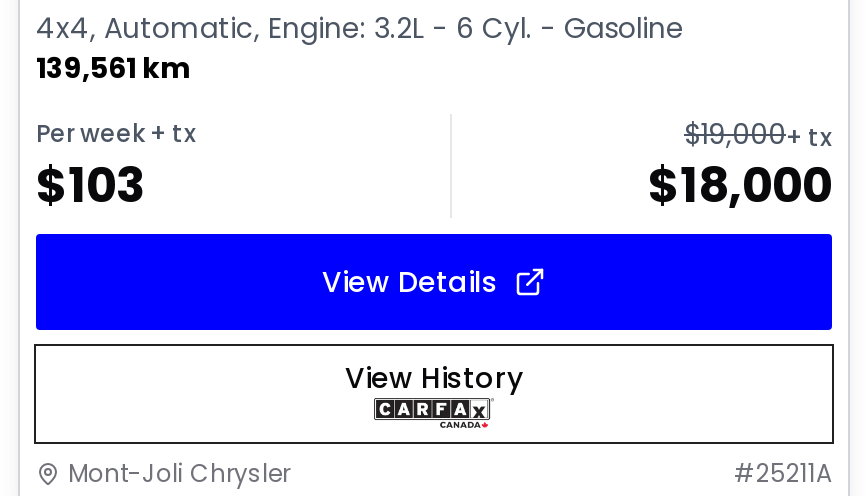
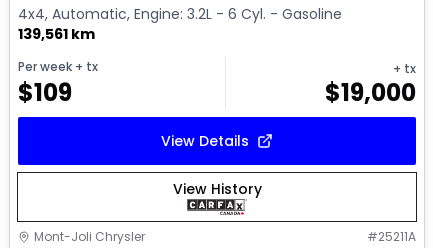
[648,114,832,218] $19,000+ tx | $18,000 -> [325,60,416,109] + tx | $19,000
[36,152,144,218] $103 -> [18,76,72,109] $109

